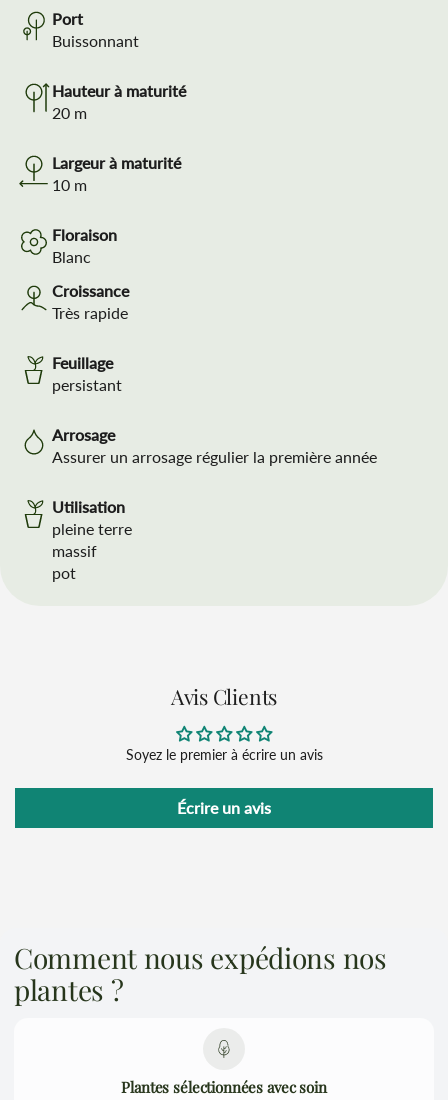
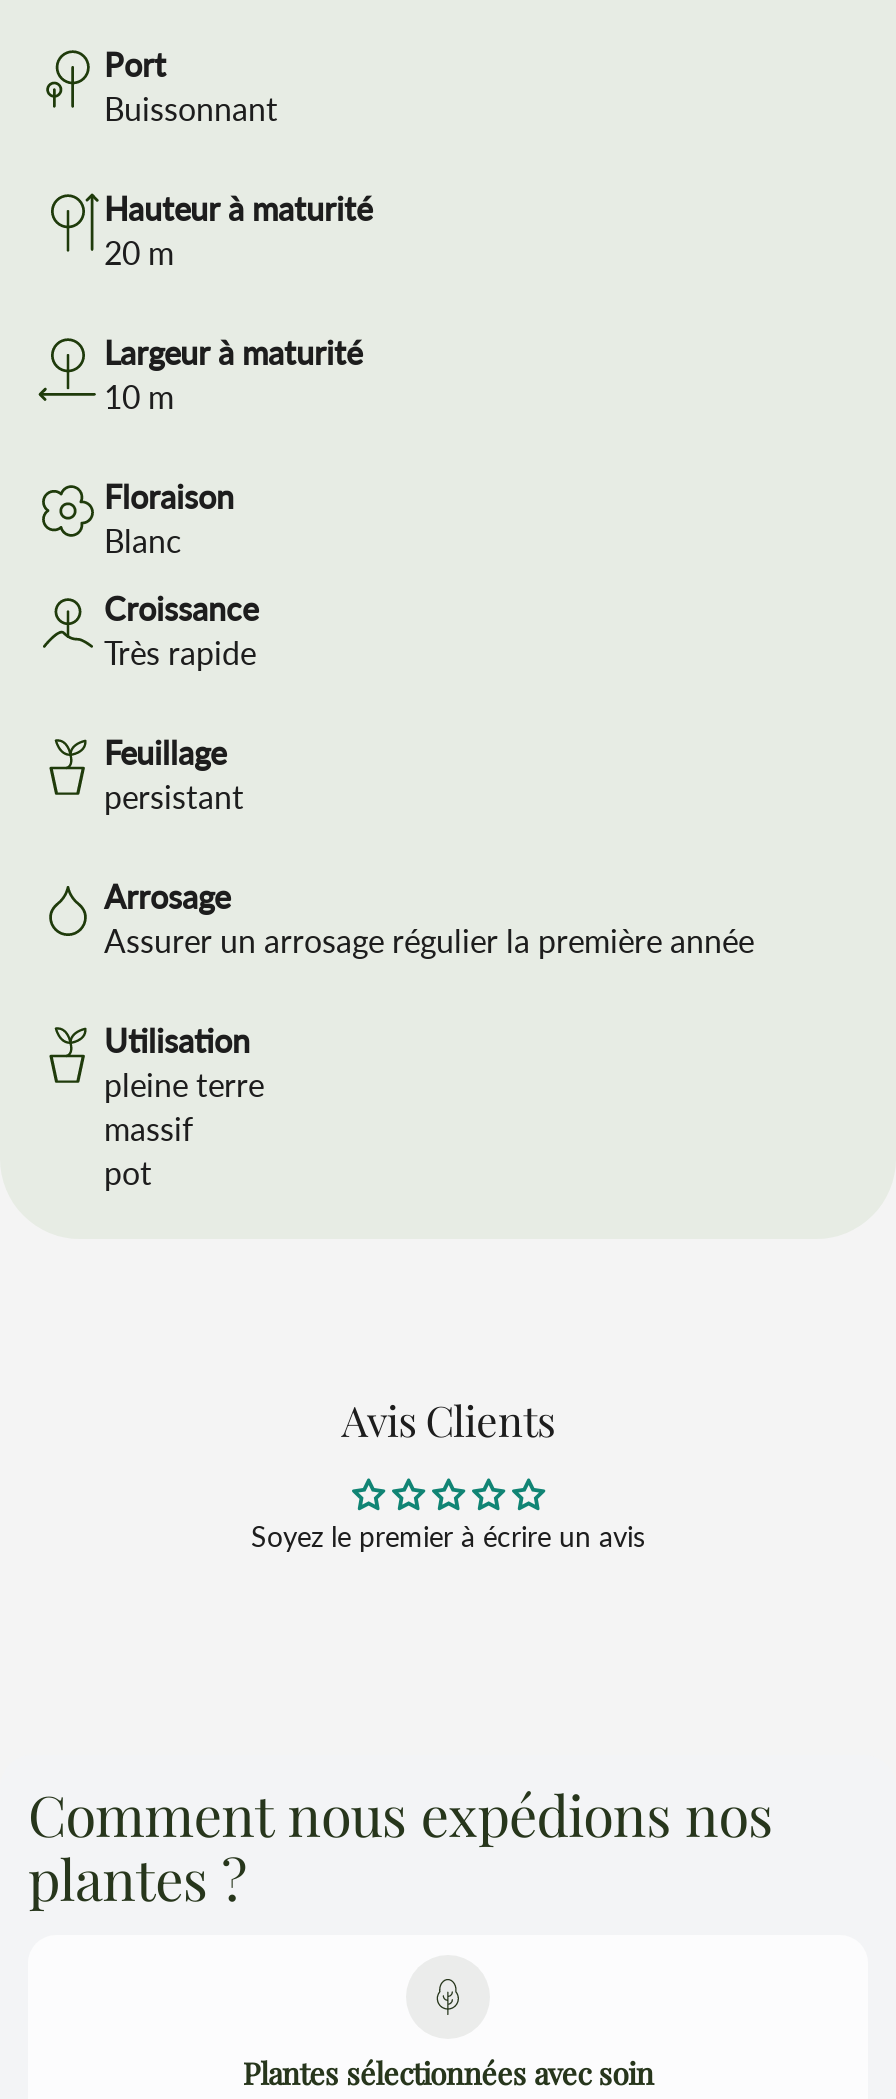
[177,798,271,817] Écrire un avis -> none

